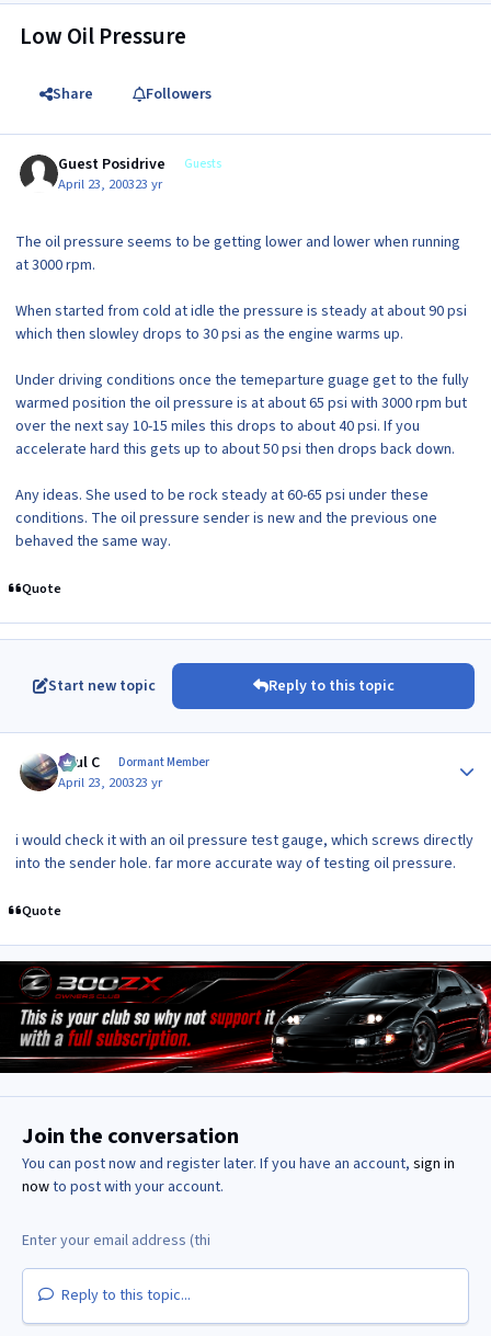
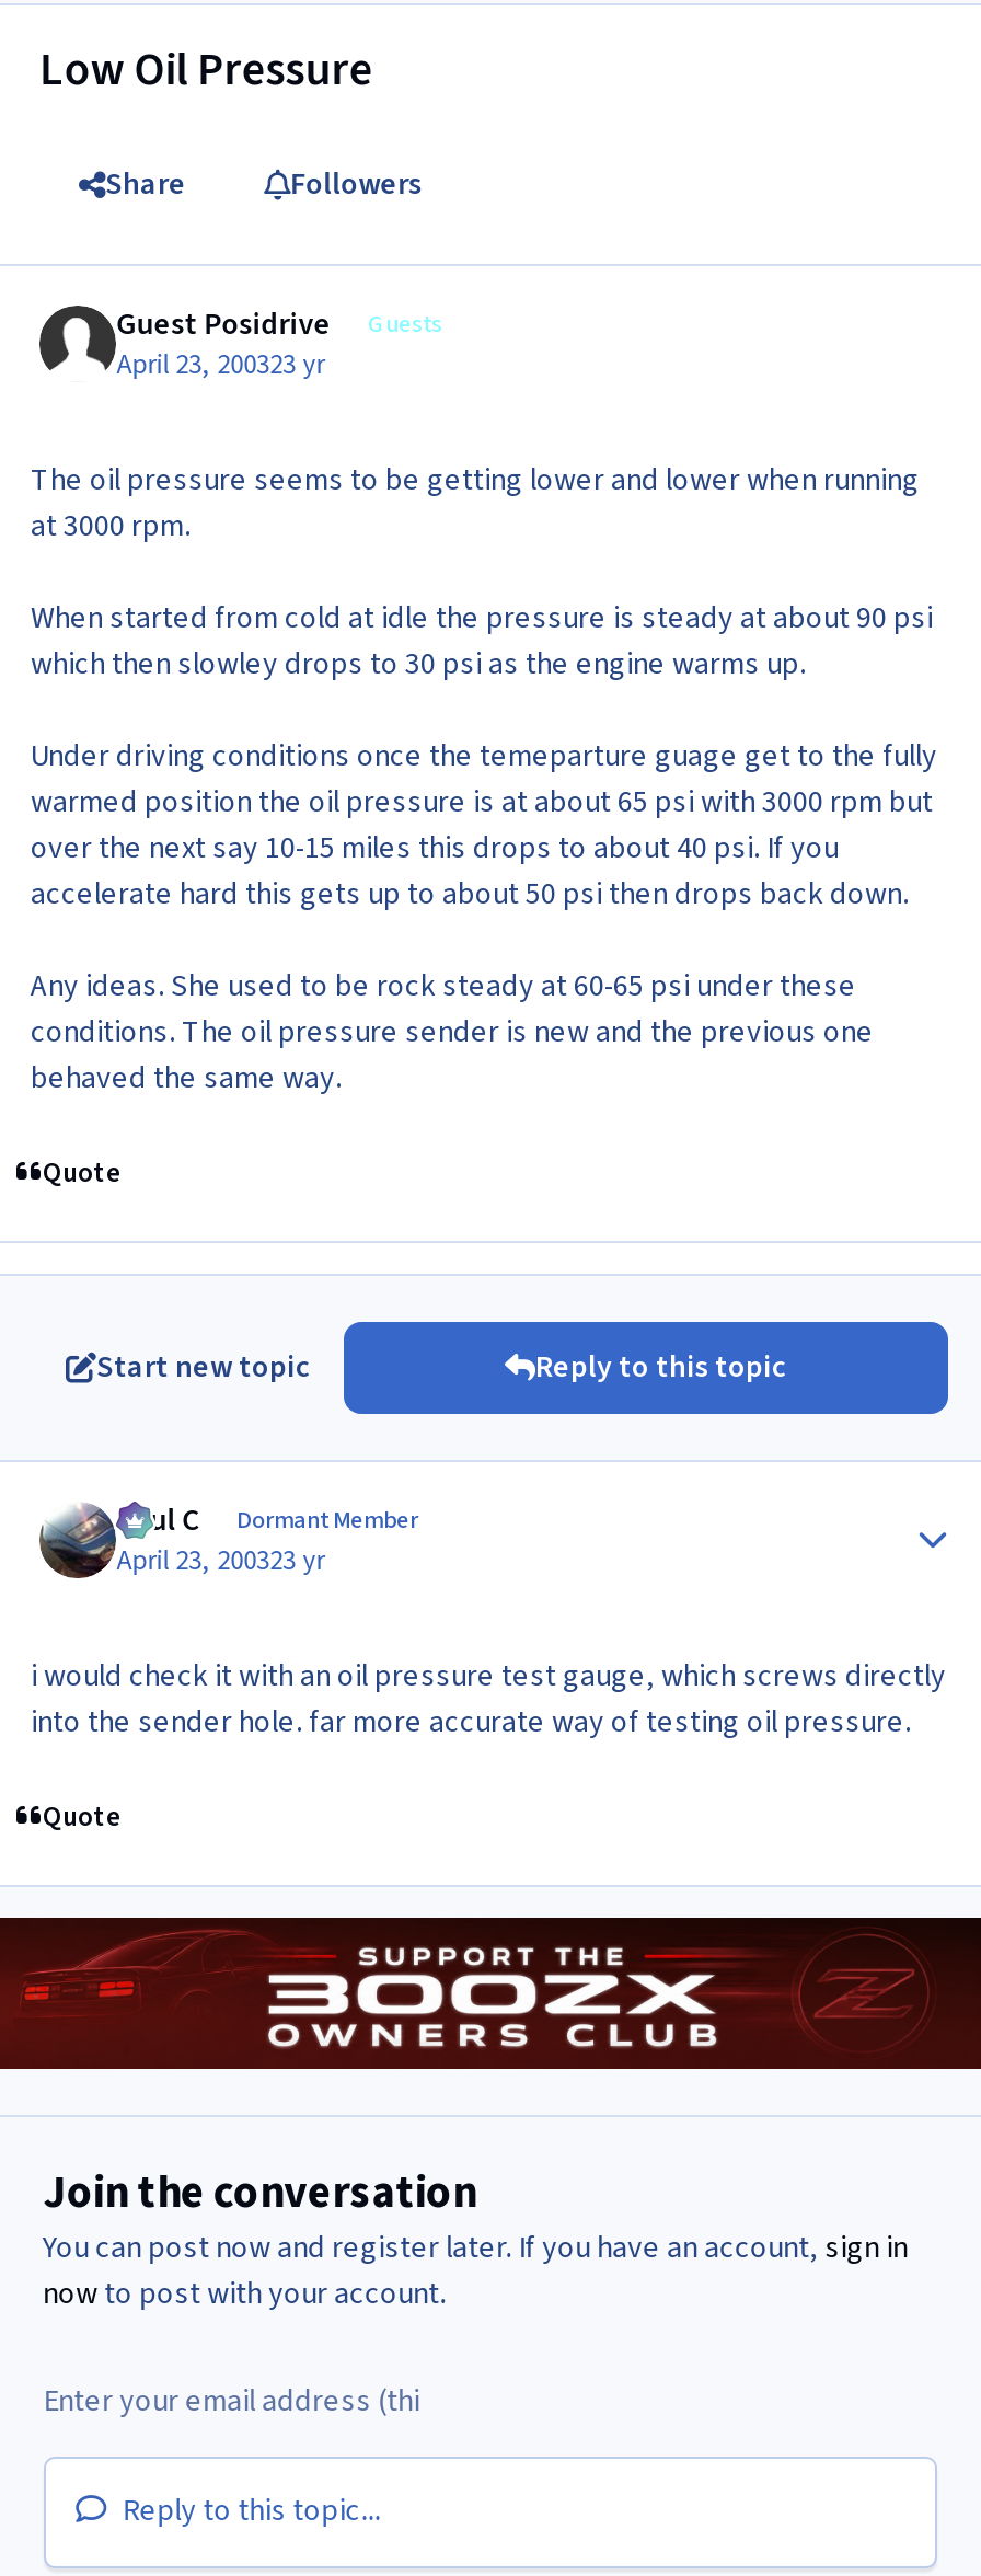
[3,961,488,1074] [image] -> [7,1918,974,2071] [image]

